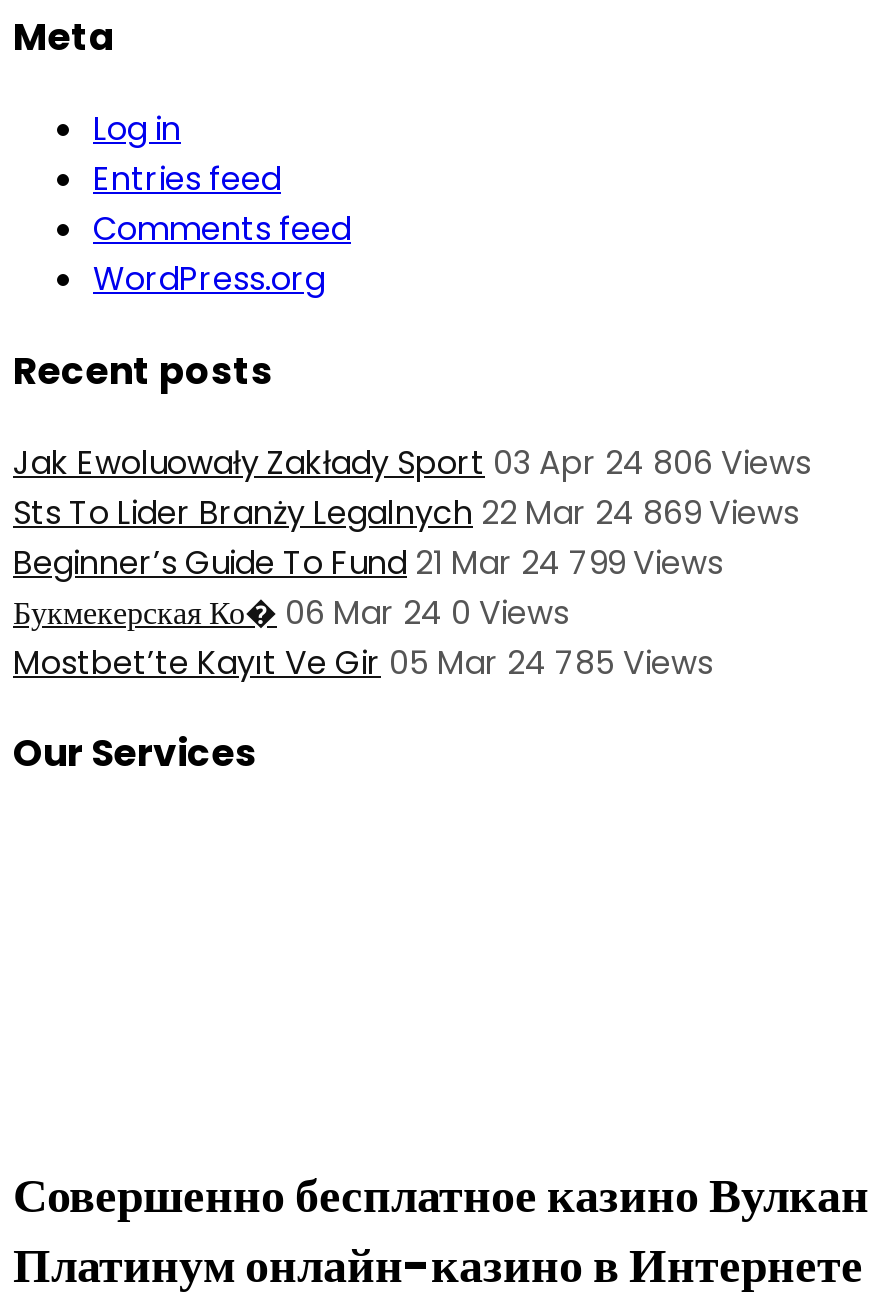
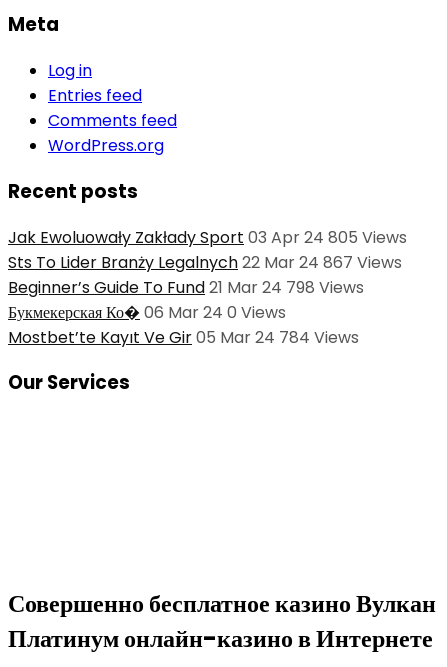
[13,439,811,485] Jak Ewoluowały Zakłady Sport 03 Apr 24 806 Views -> [8,225,407,248] Jak Ewoluowały Zakłady Sport 03 Apr 24 805 Views
[13,489,799,535] Sts To Lider Branży Legalnych 22 Mar 24 869 Views -> [8,250,402,273] Sts To Lider Branży Legalnych 22 Mar 24 867 Views
[13,539,723,585] Beginner’s Guide To Fund 21 Mar 24 799 Views -> [8,275,364,298] Beginner’s Guide To Fund 21 Mar 24 798 Views
[13,639,713,685] Mostbet’te Kayıt Ve Gir 05 Mar 24 785 Views -> [8,325,359,348] Mostbet’te Kayıt Ve Gir 05 Mar 24 784 Views

